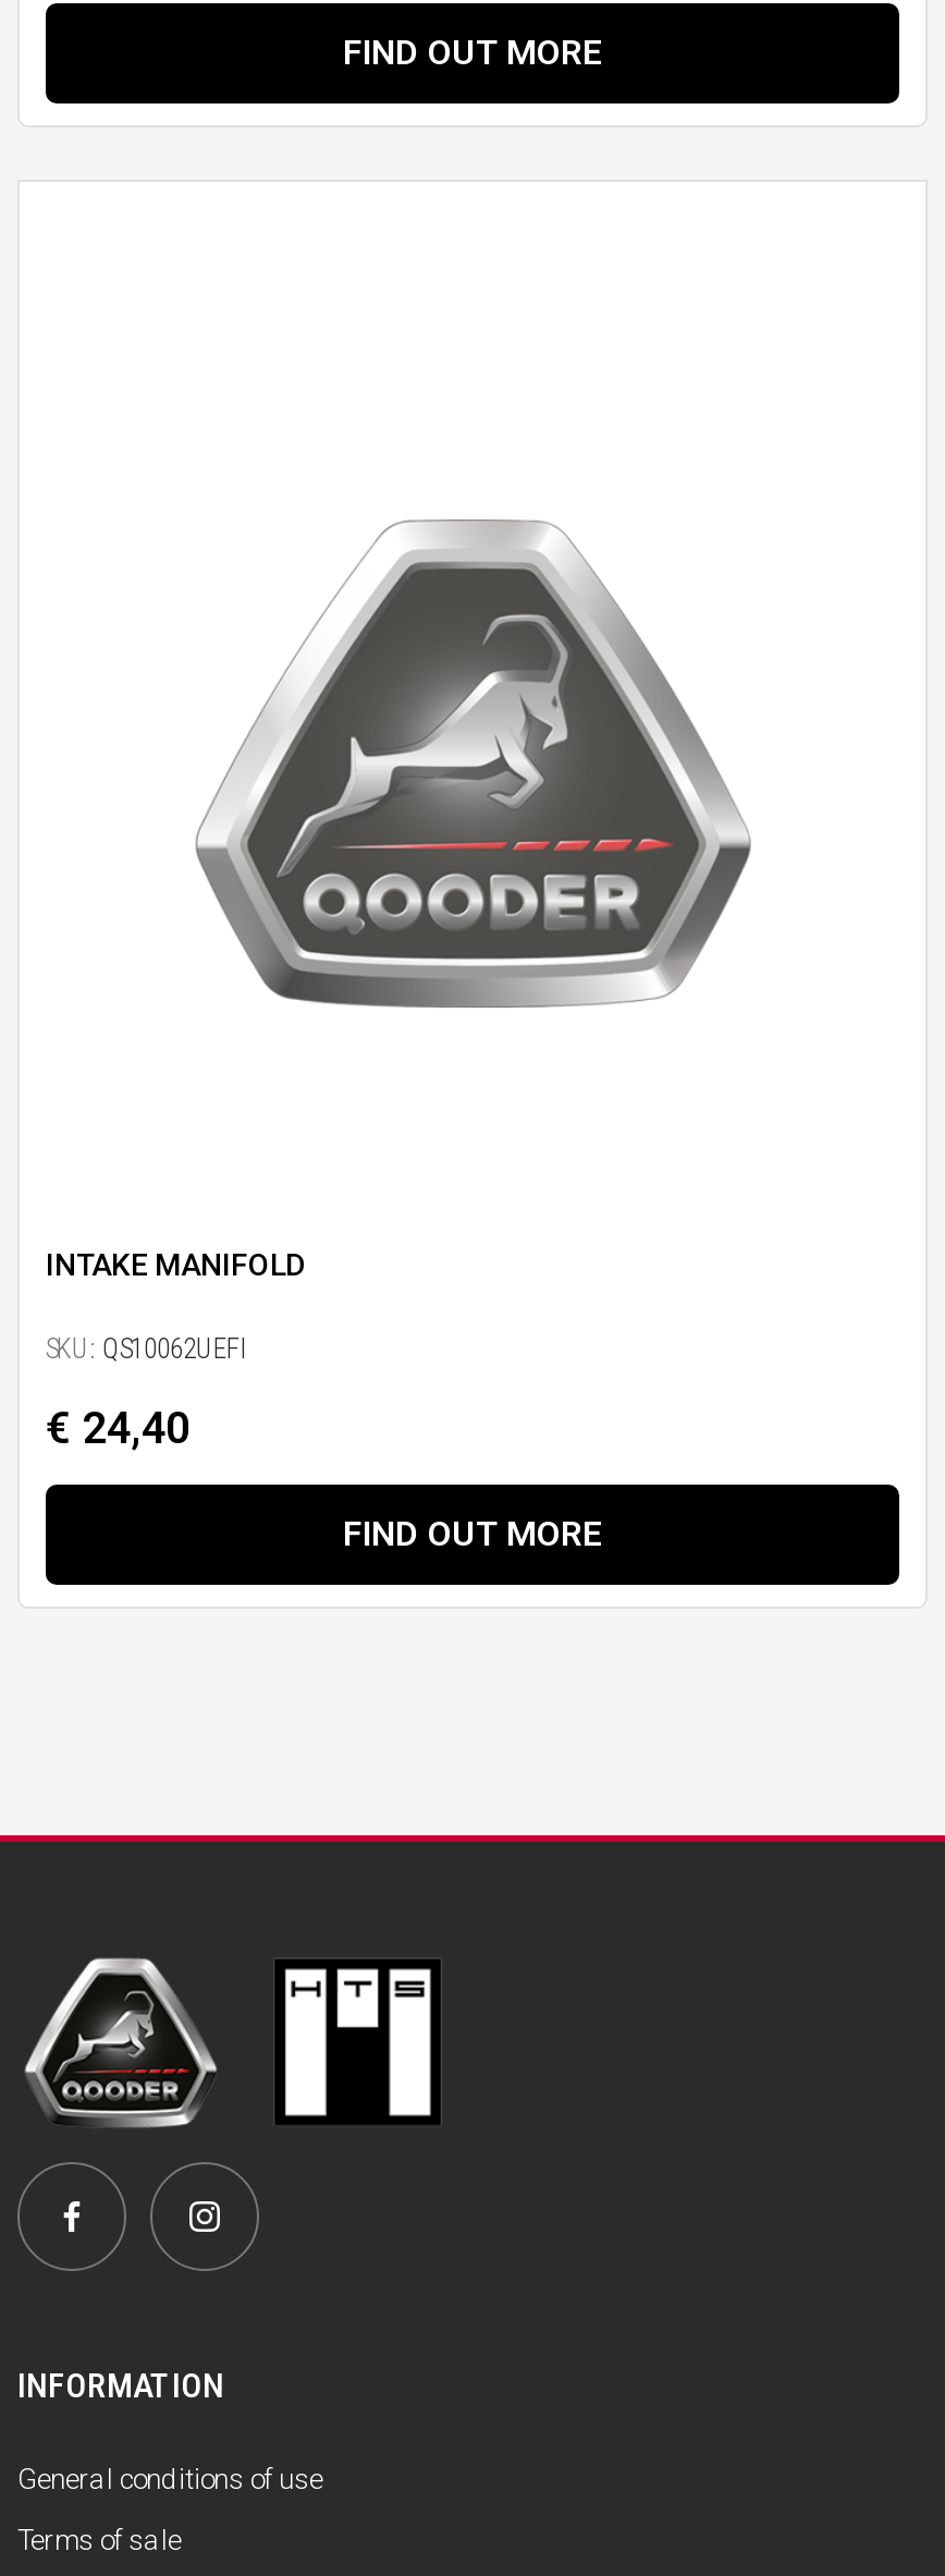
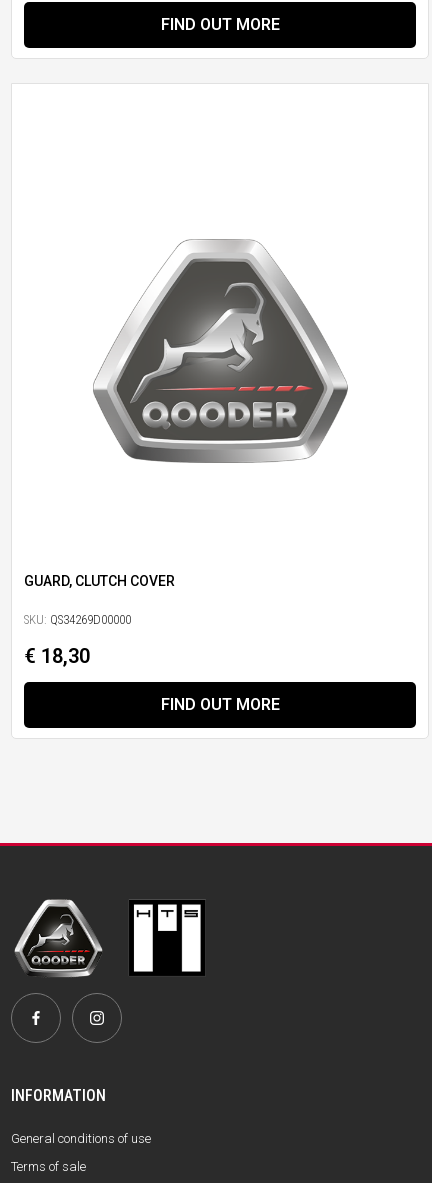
[46,1248,305,1283] INTAKE MANIFOLD -> [24,573,175,589] GUARD, CLUTCH COVER
[46,1333,246,1366] SKU: QS10062UEFI -> [24,612,131,627] SKU: QS34269D00000
[46,1403,189,1455] € 24,40 -> [24,644,90,668] € 18,30

